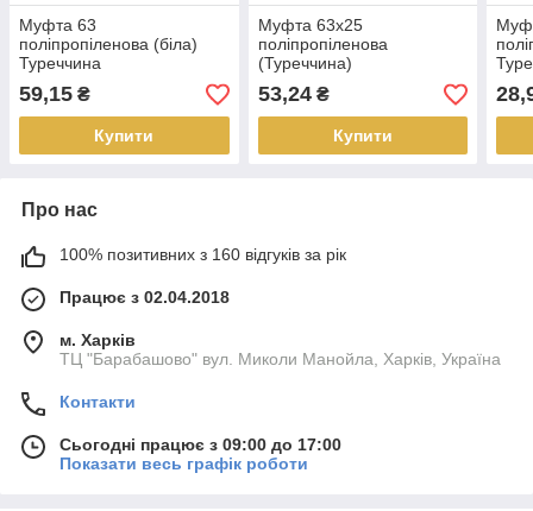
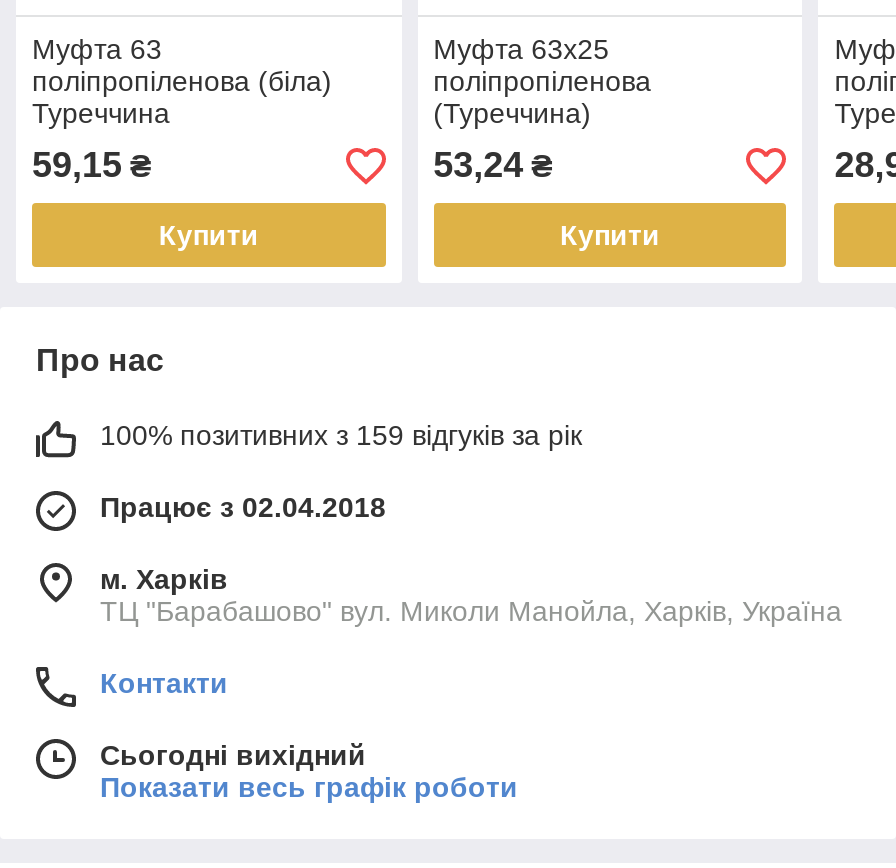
[59,245,346,264] 100% позитивних з 160 відгуків за рік -> [100,420,582,452] 100% позитивних з 159 відгуків за рік
[59,435,341,454] Сьогодні працює з 09:00 до 17:00 -> [100,740,366,772] Сьогодні вихідний

